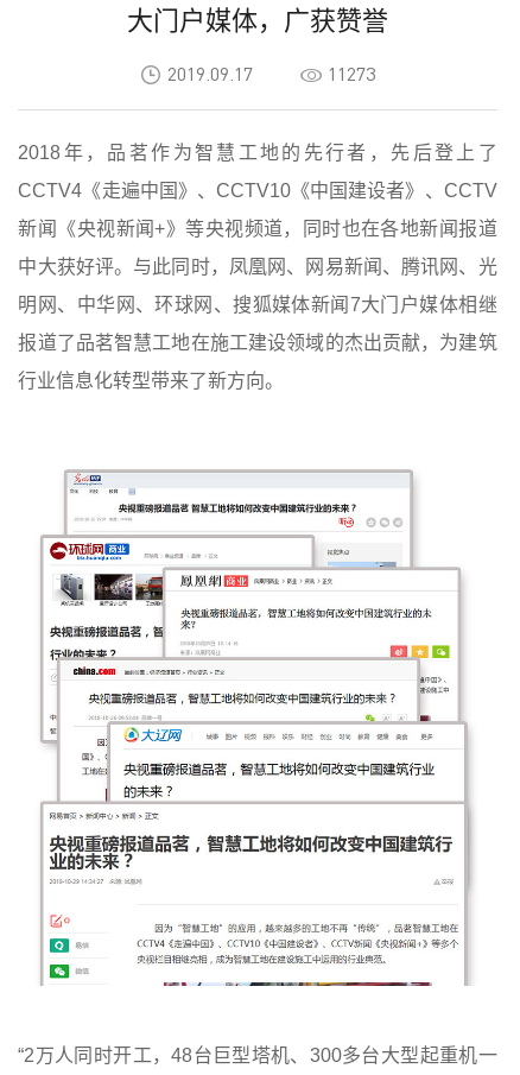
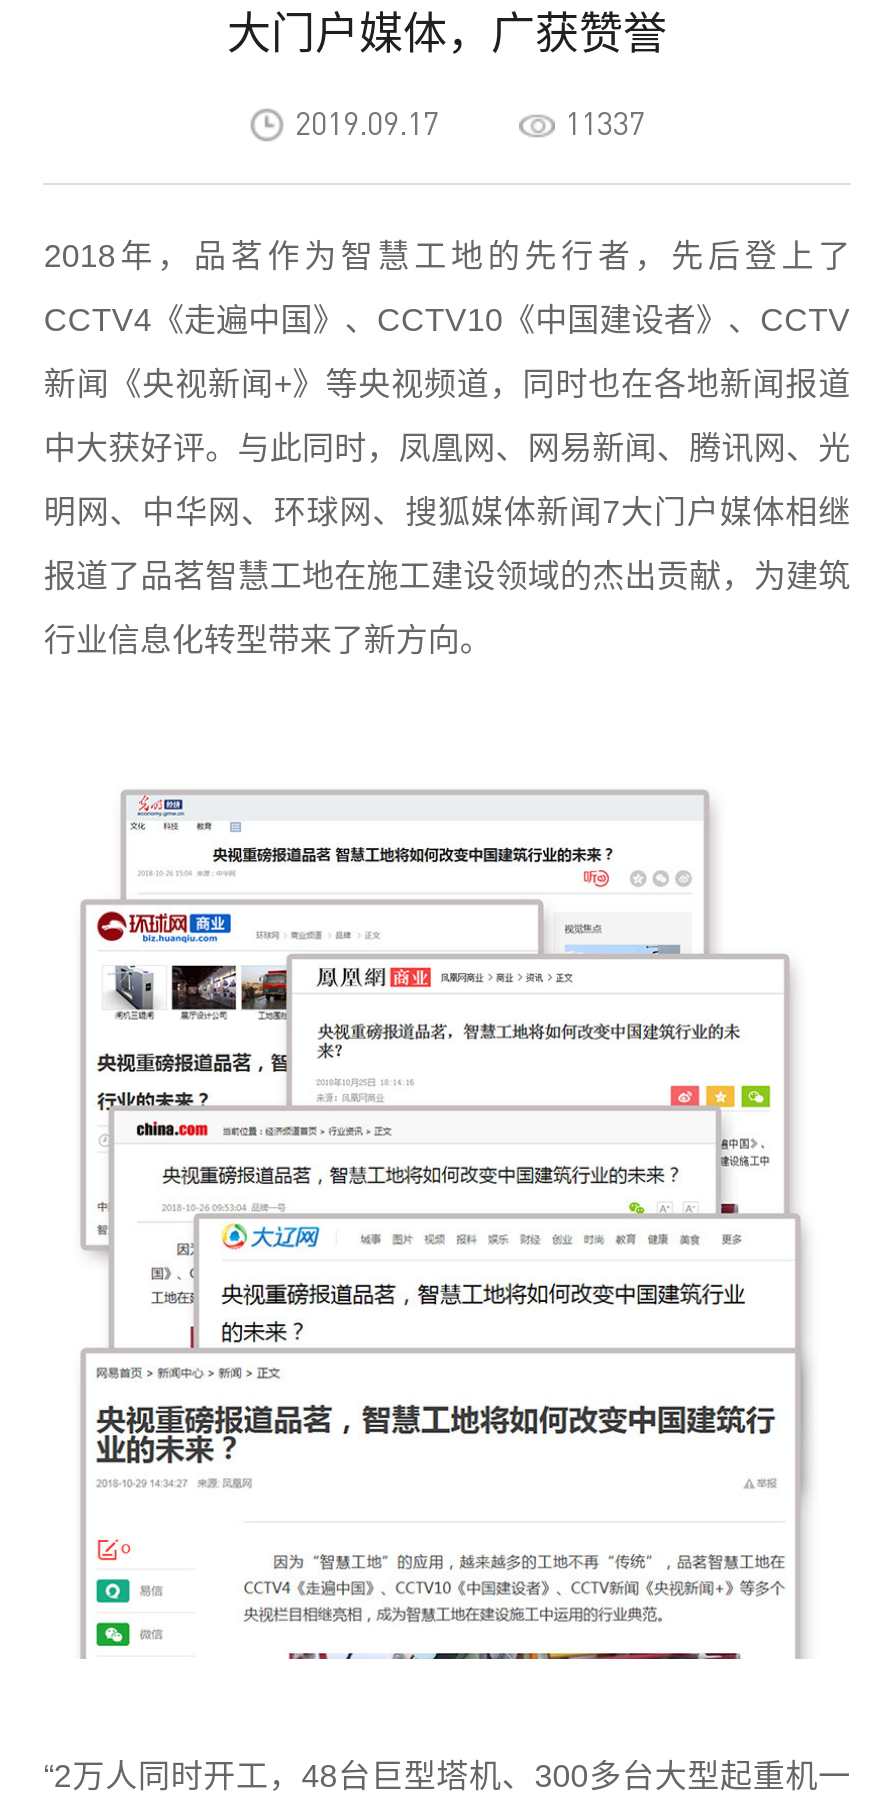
[328,62,375,86] 11273 -> [565,103,645,143] 11337

